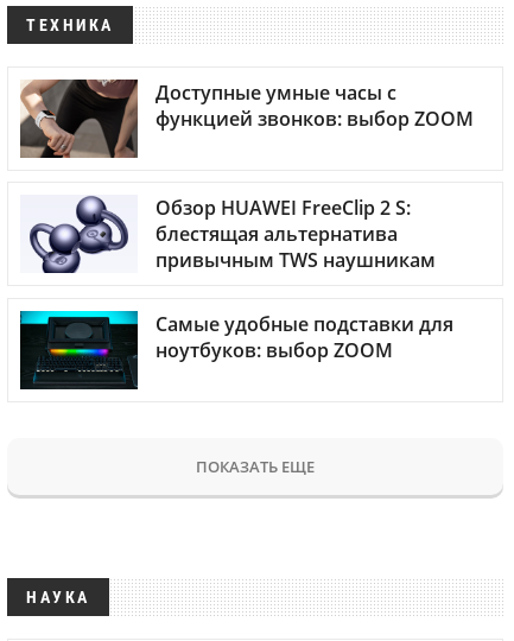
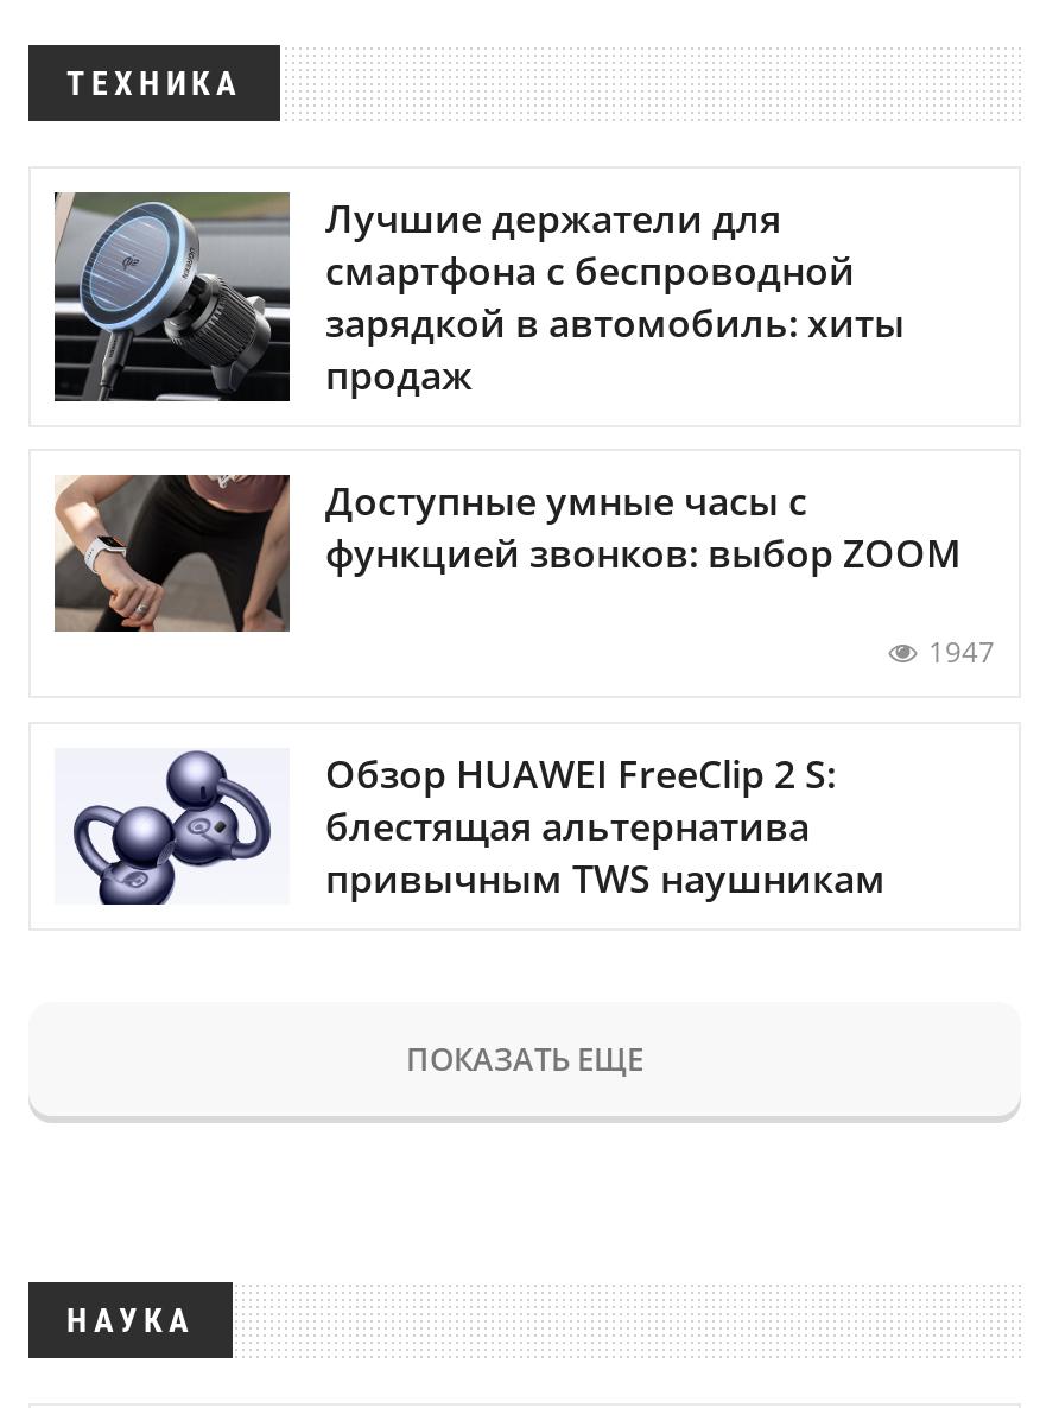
none -> [52,190,905,404] [image] | Лучшие держатели для | смартфона с беспроводной | зарядкой в автомобиль: хиты | продаж
moved [19,77,474,159] -> [52,470,962,634]: [image] | Доступные умные часы с | функцией звонков: выбор ZOOM
none -> [928,632,995,673] 1947
moved [27,195,436,275] -> [69,747,886,907]: [image] | Обзор HUAWEI FreeClip 2 S: | блестящая альтернатива | привычным TWS наушникам
[19,310,453,391] [image] | Самые удобные подставки для | ноутбуков: выбор ZOOM -> none

